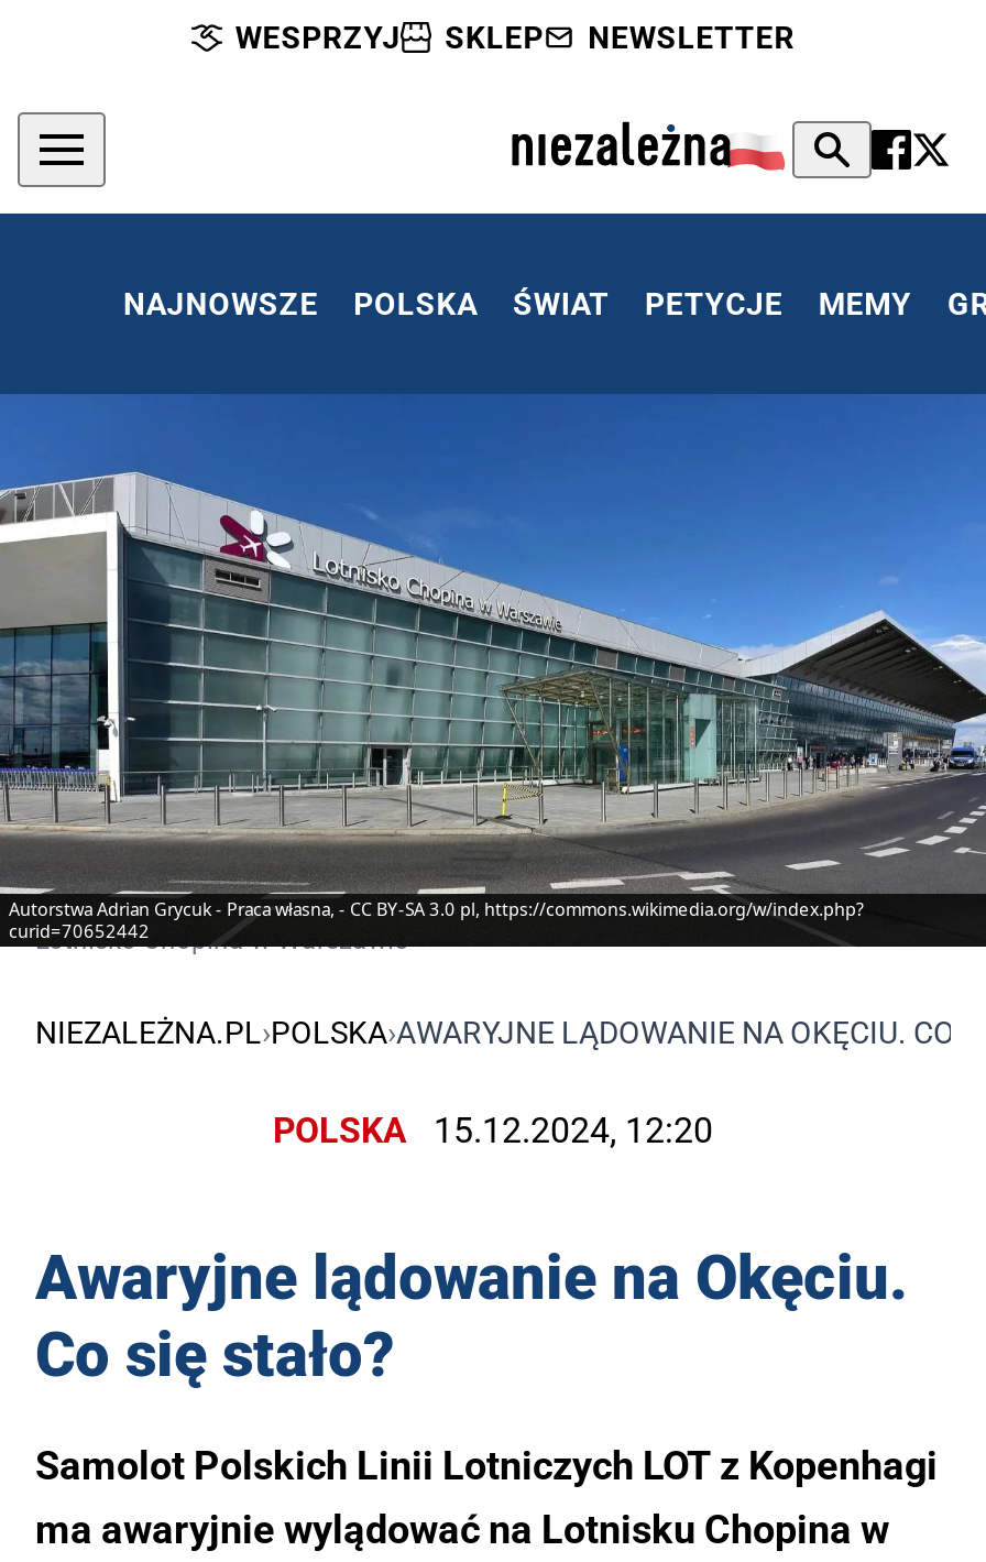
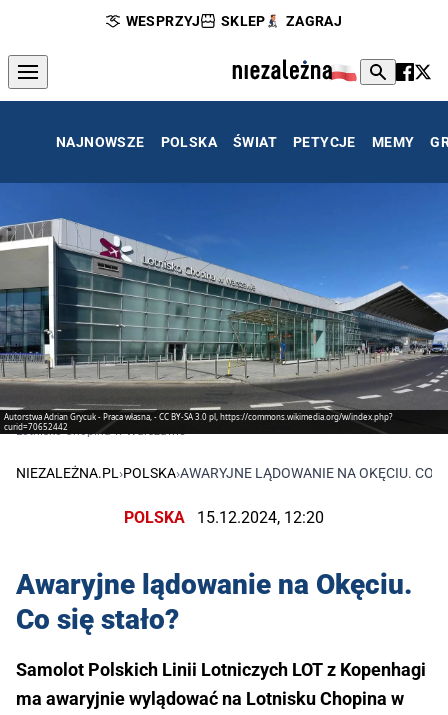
[588,20,795,55] NEWSLETTER -> [286,13,342,29] ZAGRAJ

